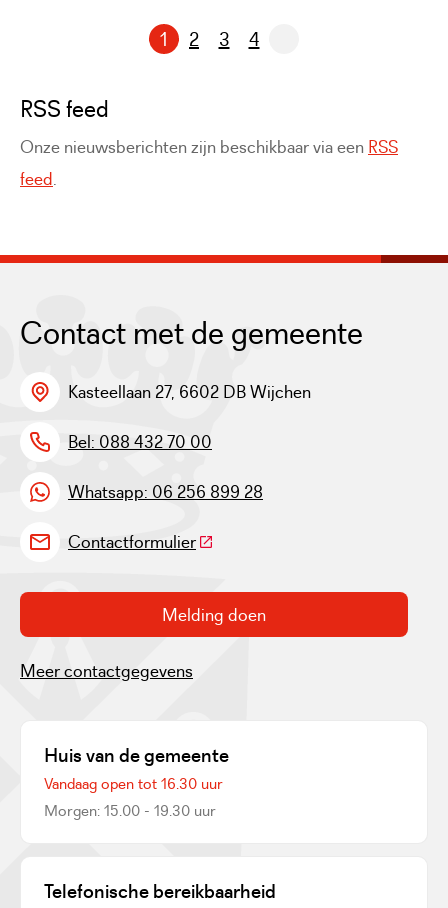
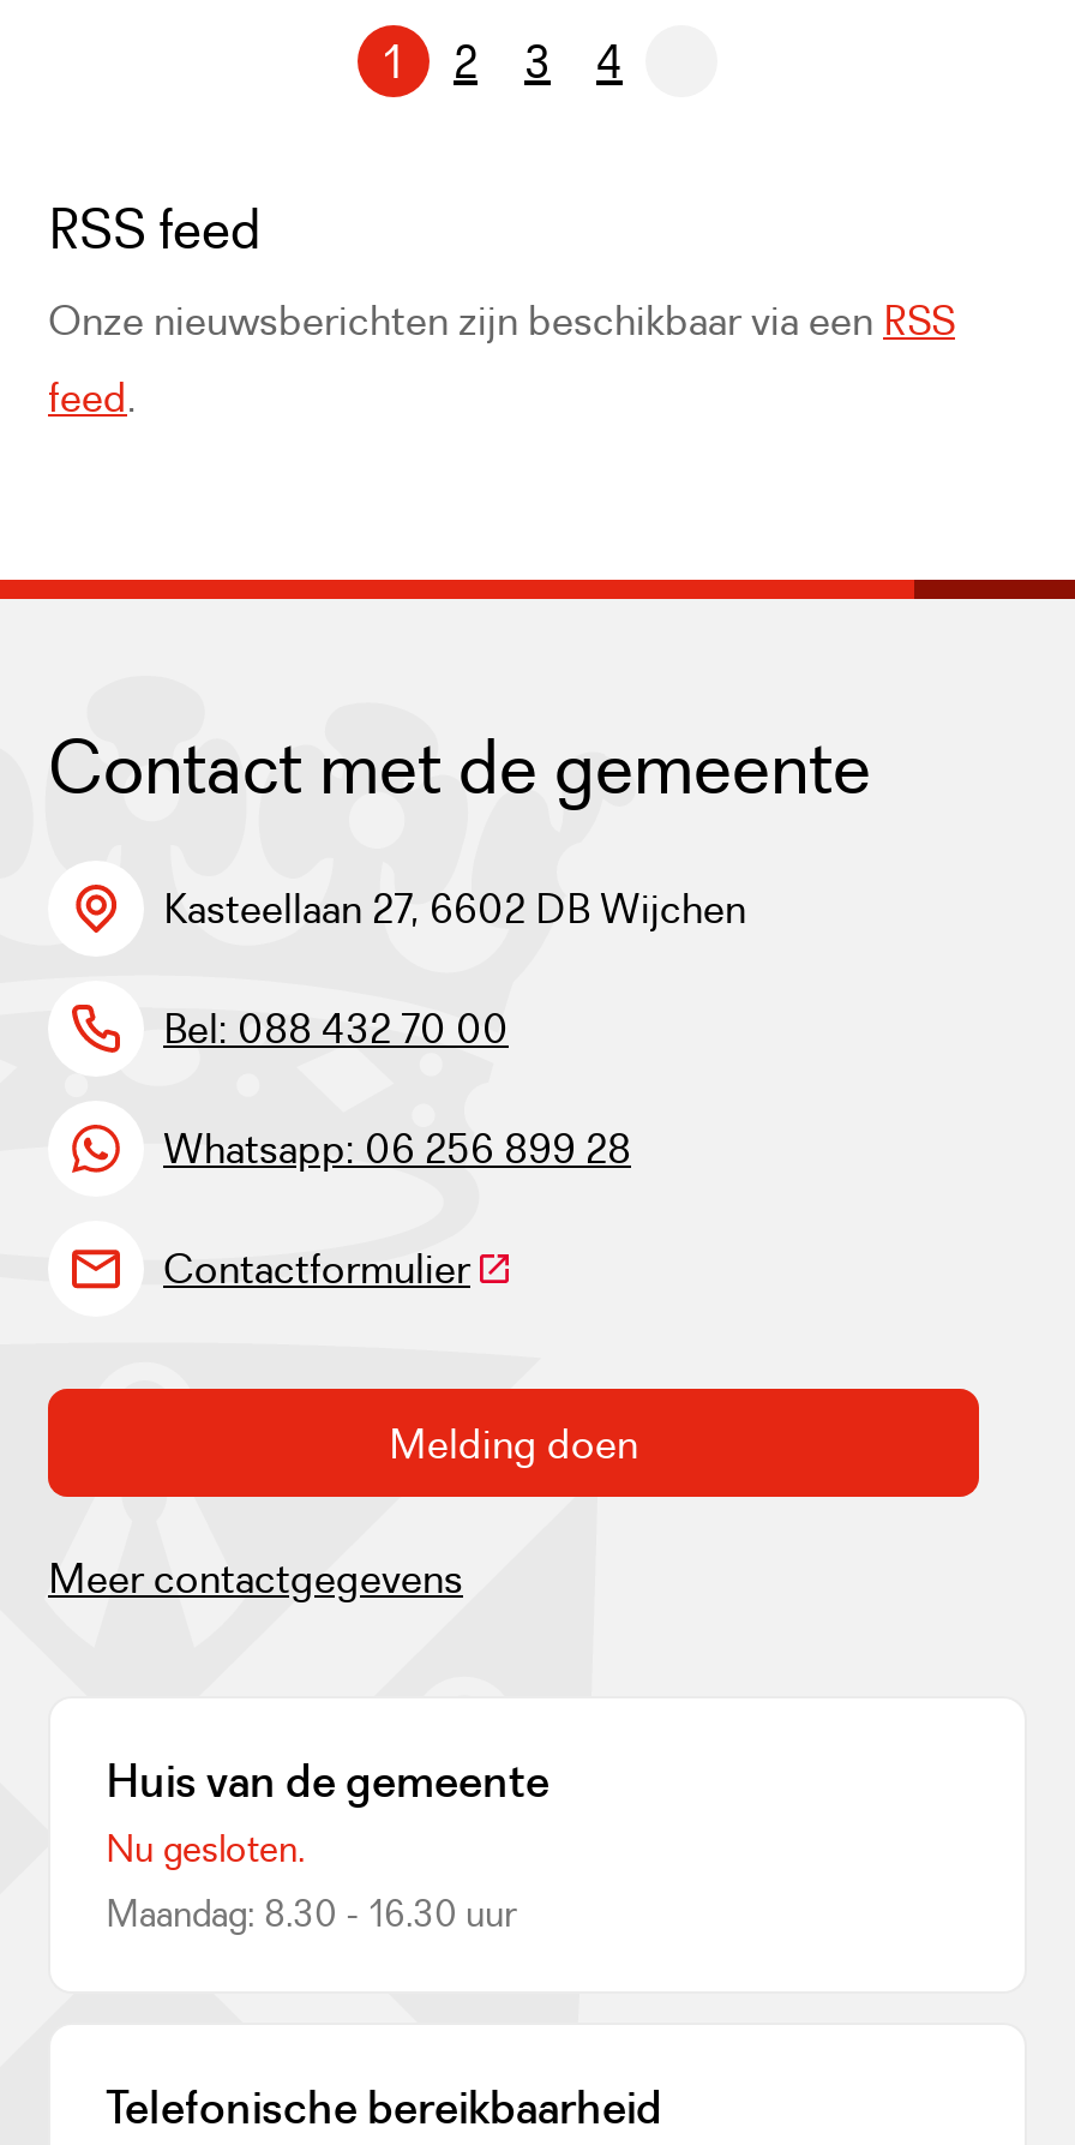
[44,774,223,820] Vandaag open tot 16.30 uur | Morgen: 15.00 - 19.30 uur -> [106,1825,518,1936] Nu gesloten. | Maandag: 8.30 - 16.30 uur

